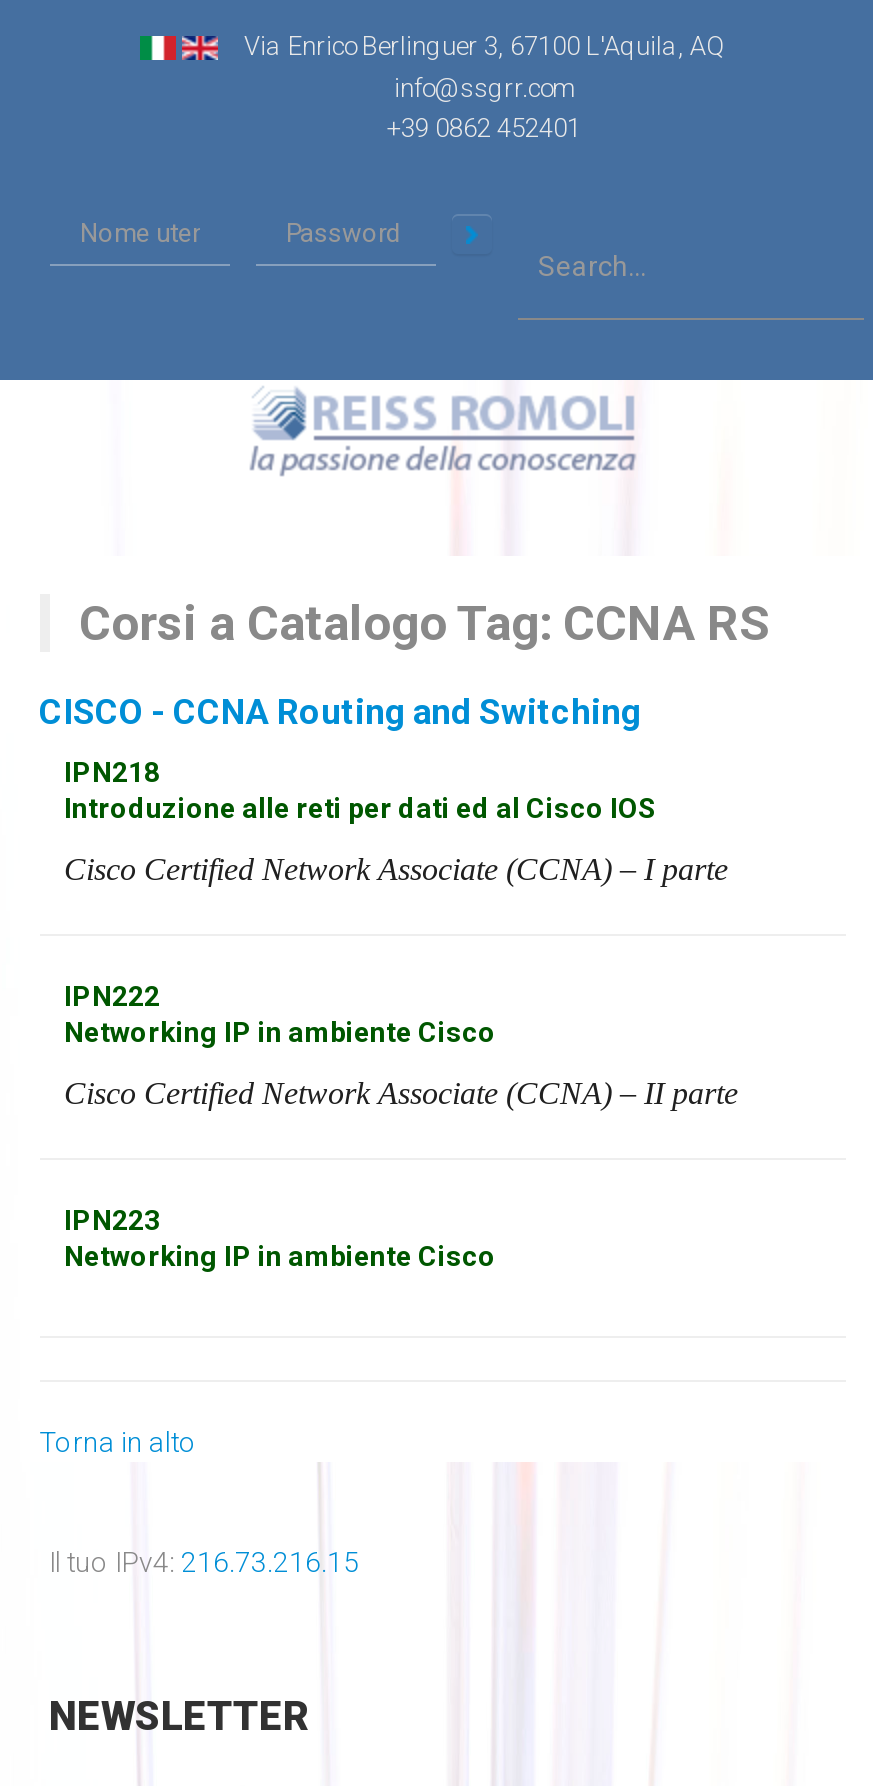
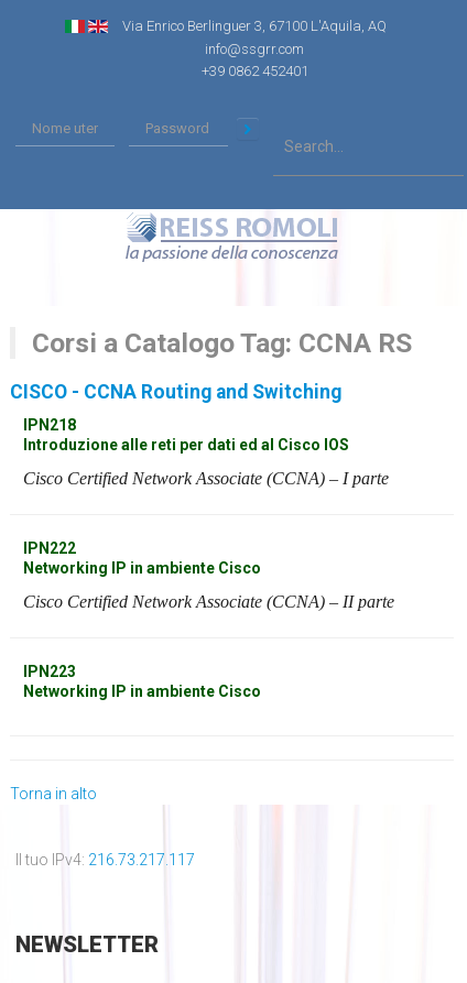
[49,1545,359,1577] Il tuo IPv4: 216.73.216.15 -> [15,851,194,868] Il tuo IPv4: 216.73.217.117

